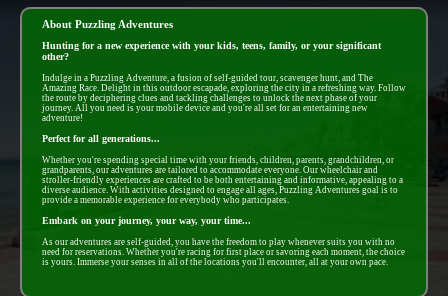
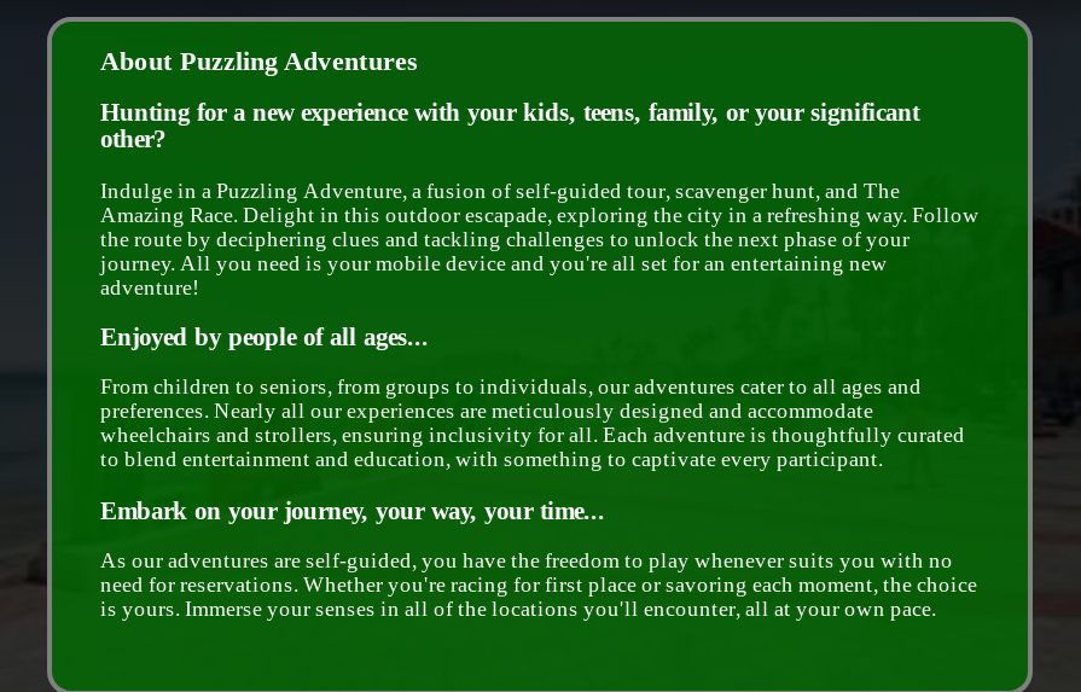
[42,133,160,144] Perfect for all generations... -> [100,323,429,350] Enjoyed by people of all ages...
[42,155,403,205] Whether you're spending special time with your friends, children, parents, grandchildren, or | grandparents, our adventures are tailored to accommodate everyone. Our wheelchair and | stroller-friendly experiences are crafted to be both entertaining and informative, appealing to a | diverse audience. With activities designed to engage all ages, Puzzling Adventures goal is to | provide a memorable experience for everybody who participates. -> [100,375,965,471] From children to seniors, from groups to individuals, our adventures cater to all ages and | preferences. Nearly all our experiences are meticulously designed and accommodate | wheelchairs and strollers, ensuring inclusivity for all. Each adventure is thoughtfully curated | to blend entertainment and education, with something to captivate every participant.

